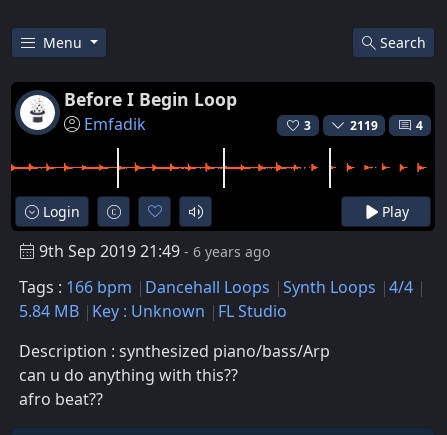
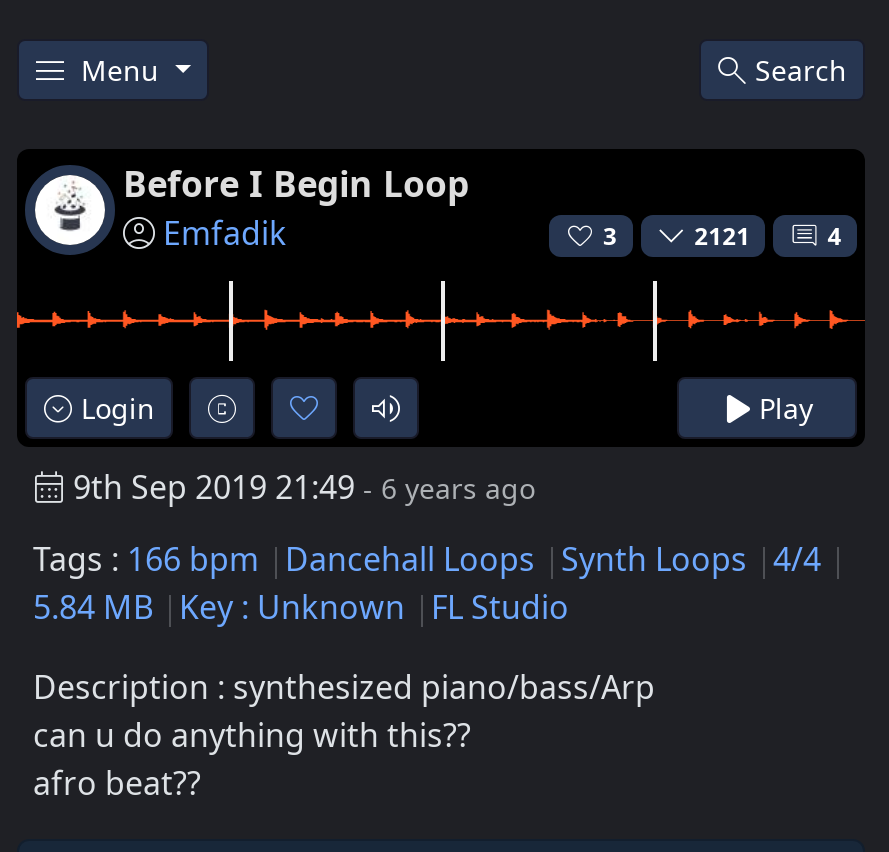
[350,117,378,134] 2119 -> [694,219,750,253] 2121

